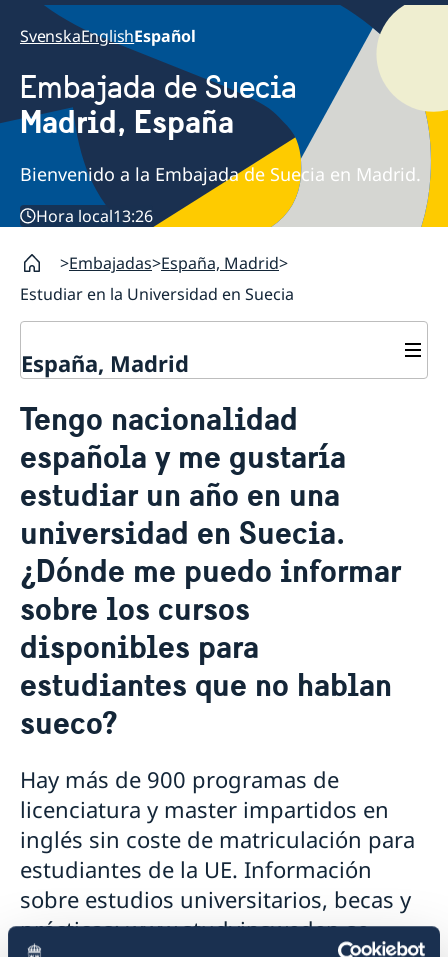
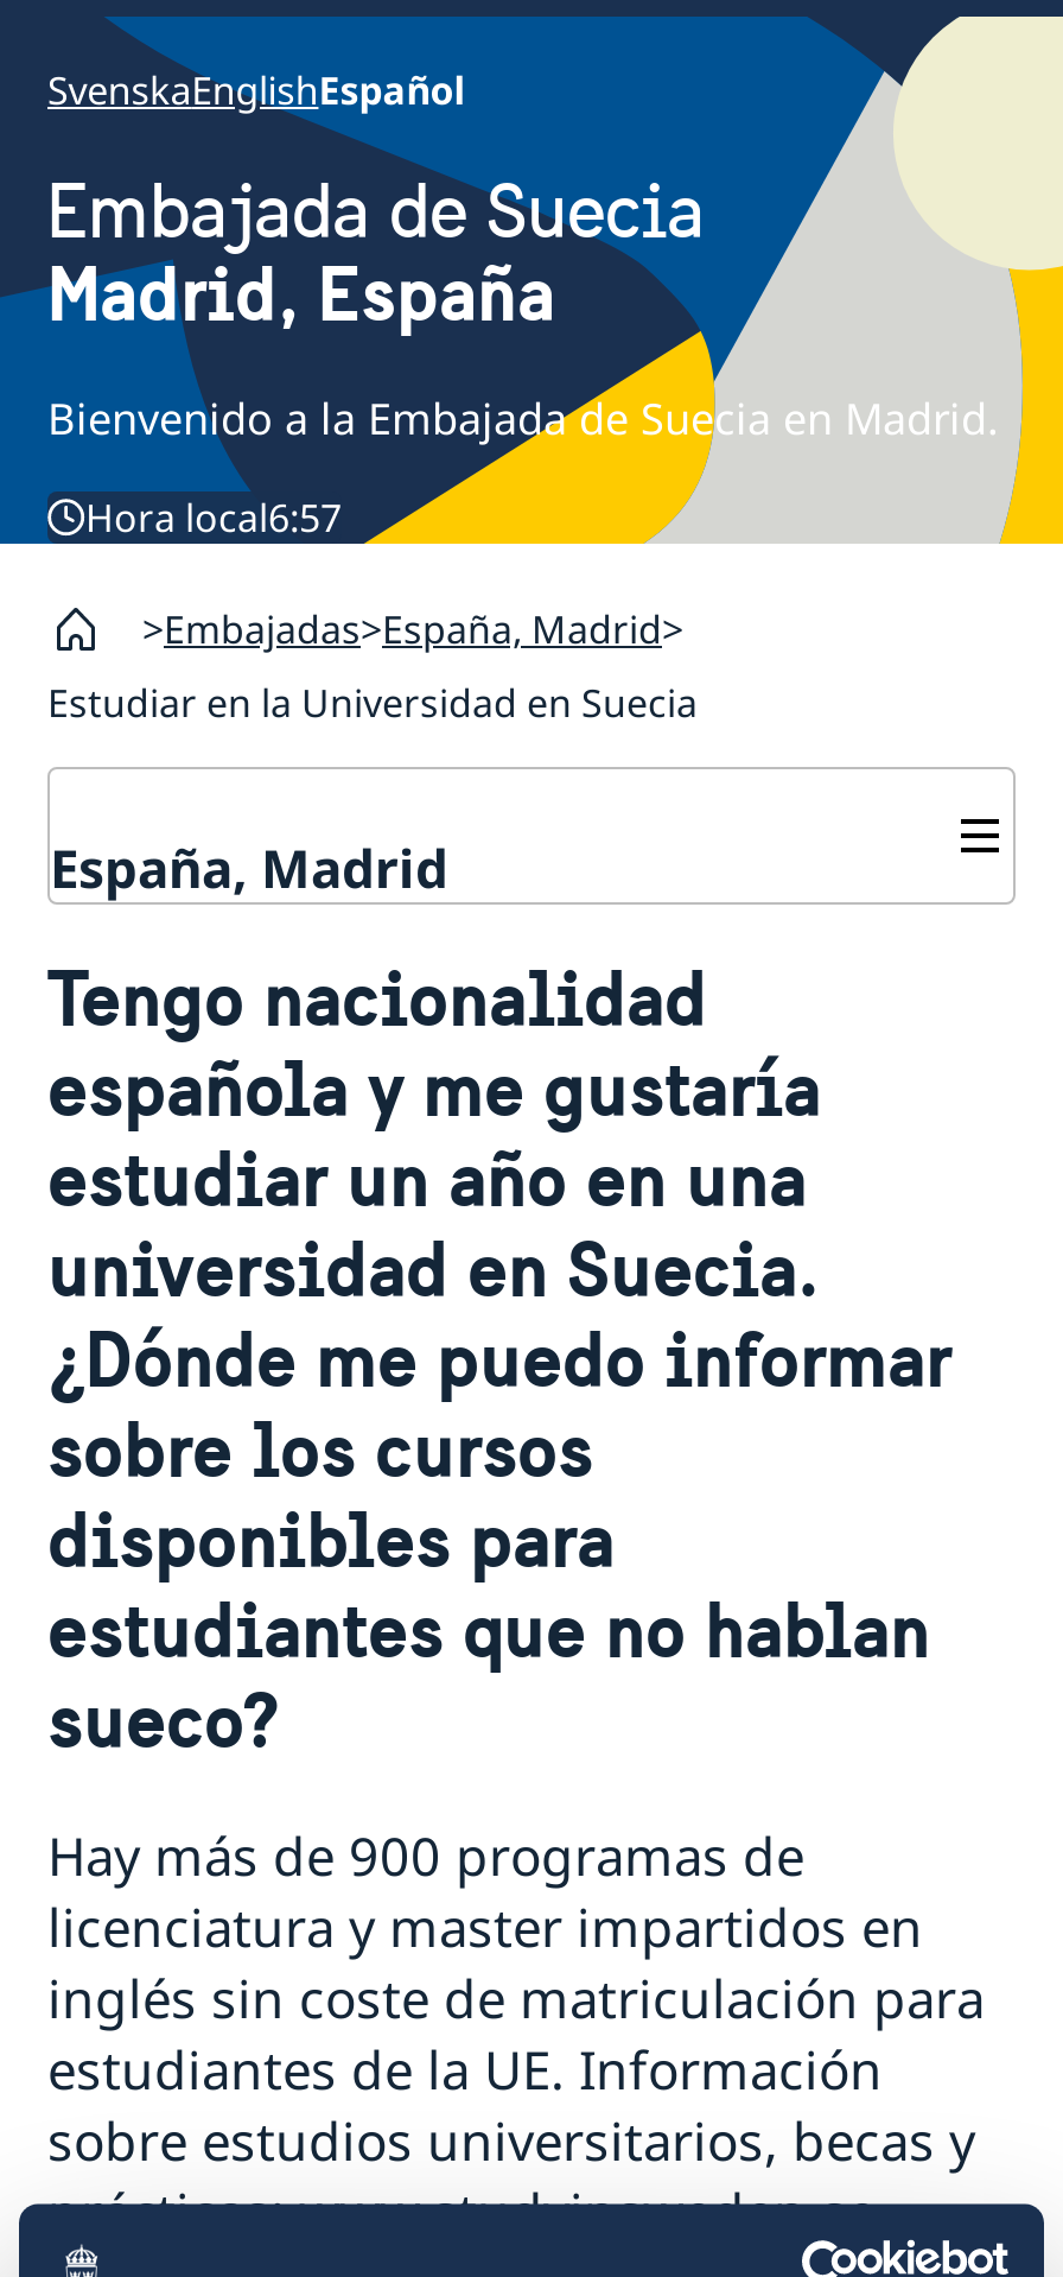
[36,205,153,227] Hora local13:26 -> [85,493,342,545] Hora local6:57

